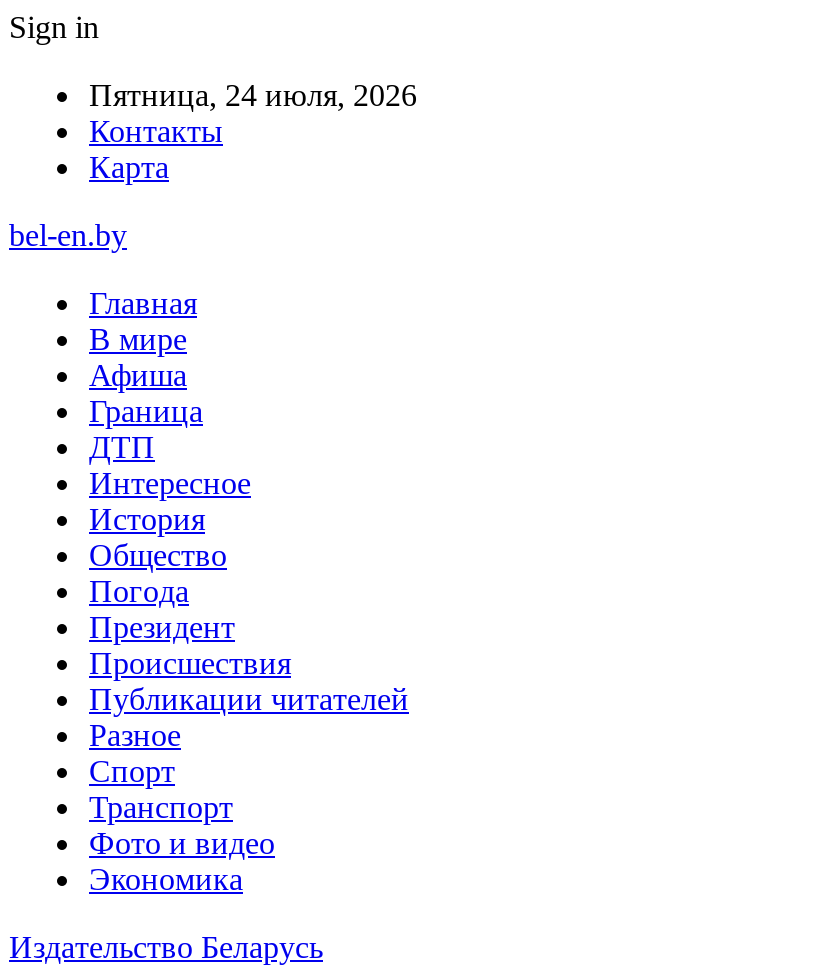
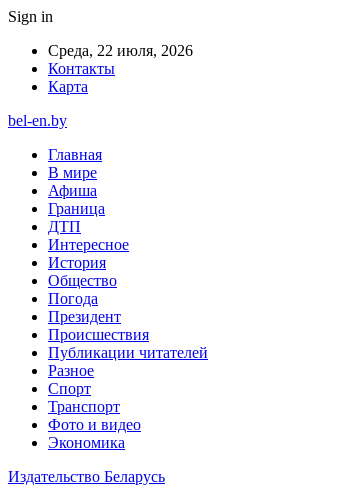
[89,78,417,112] Пятница, 24 июля, 2026 -> [48,42,193,59] Среда, 22 июля, 2026

